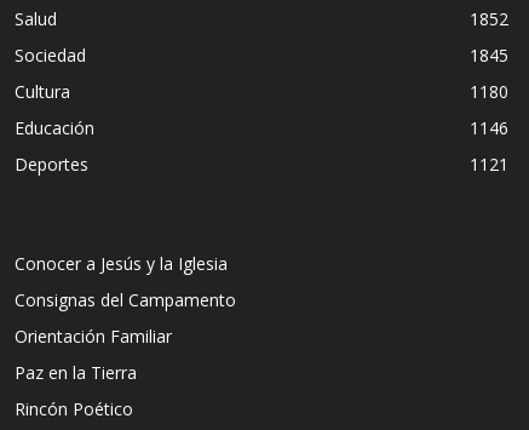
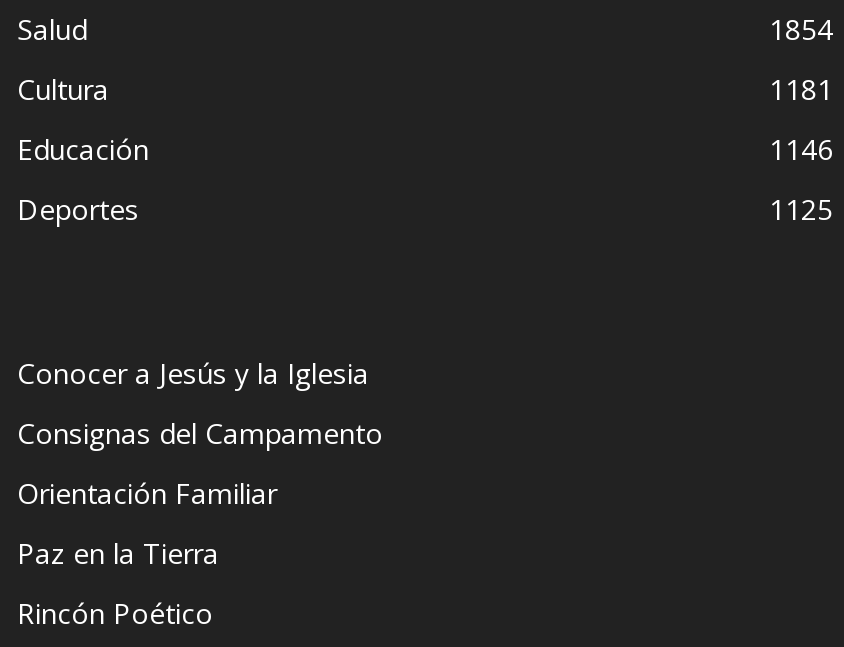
[15,8,508,67] 1852 | Sociedad | 1845 -> [769,11,833,49] 1854
[470,80,508,103] 1180 -> [769,71,833,109] 1181
[470,153,508,176] 1121 -> [769,191,833,229] 1125

